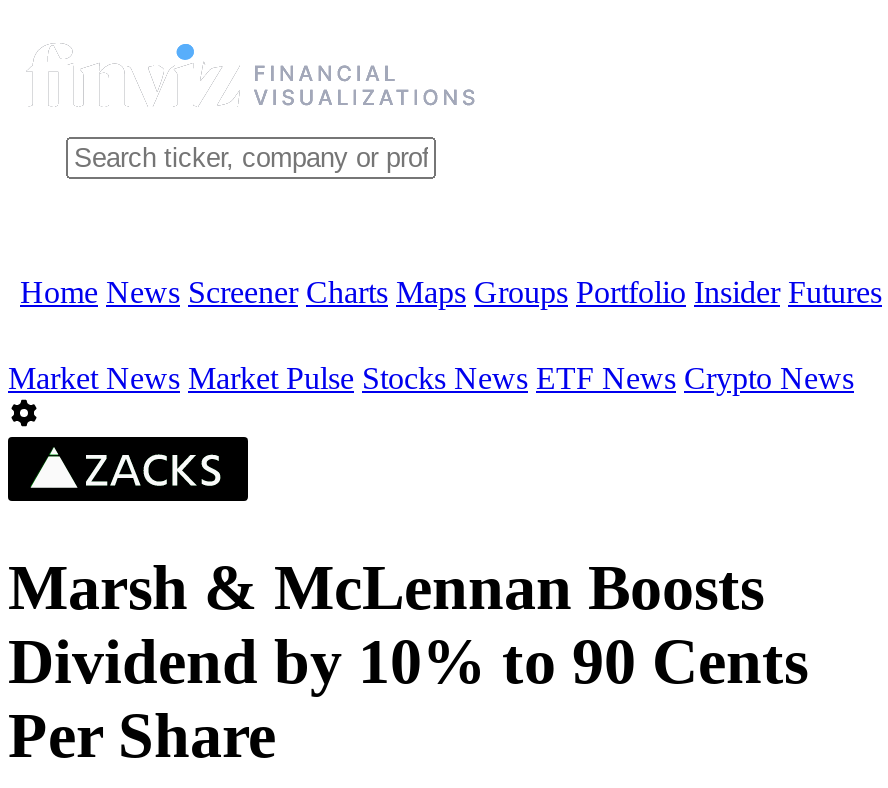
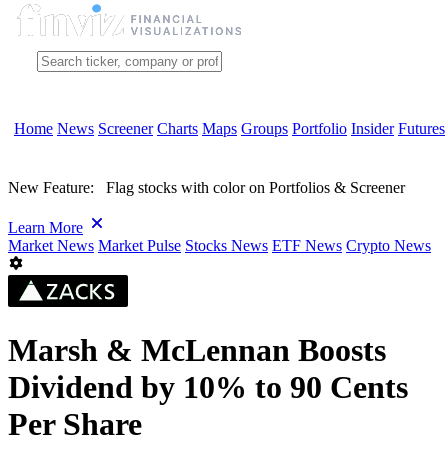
none -> [8,179,405,236] New Feature: Flag stocks with color on Portfolios & Screener | Learn More

